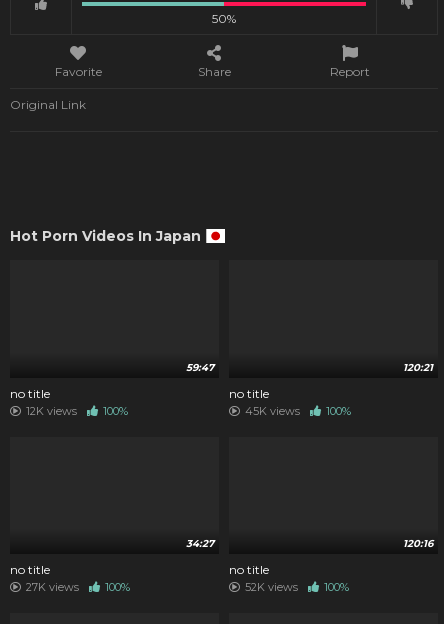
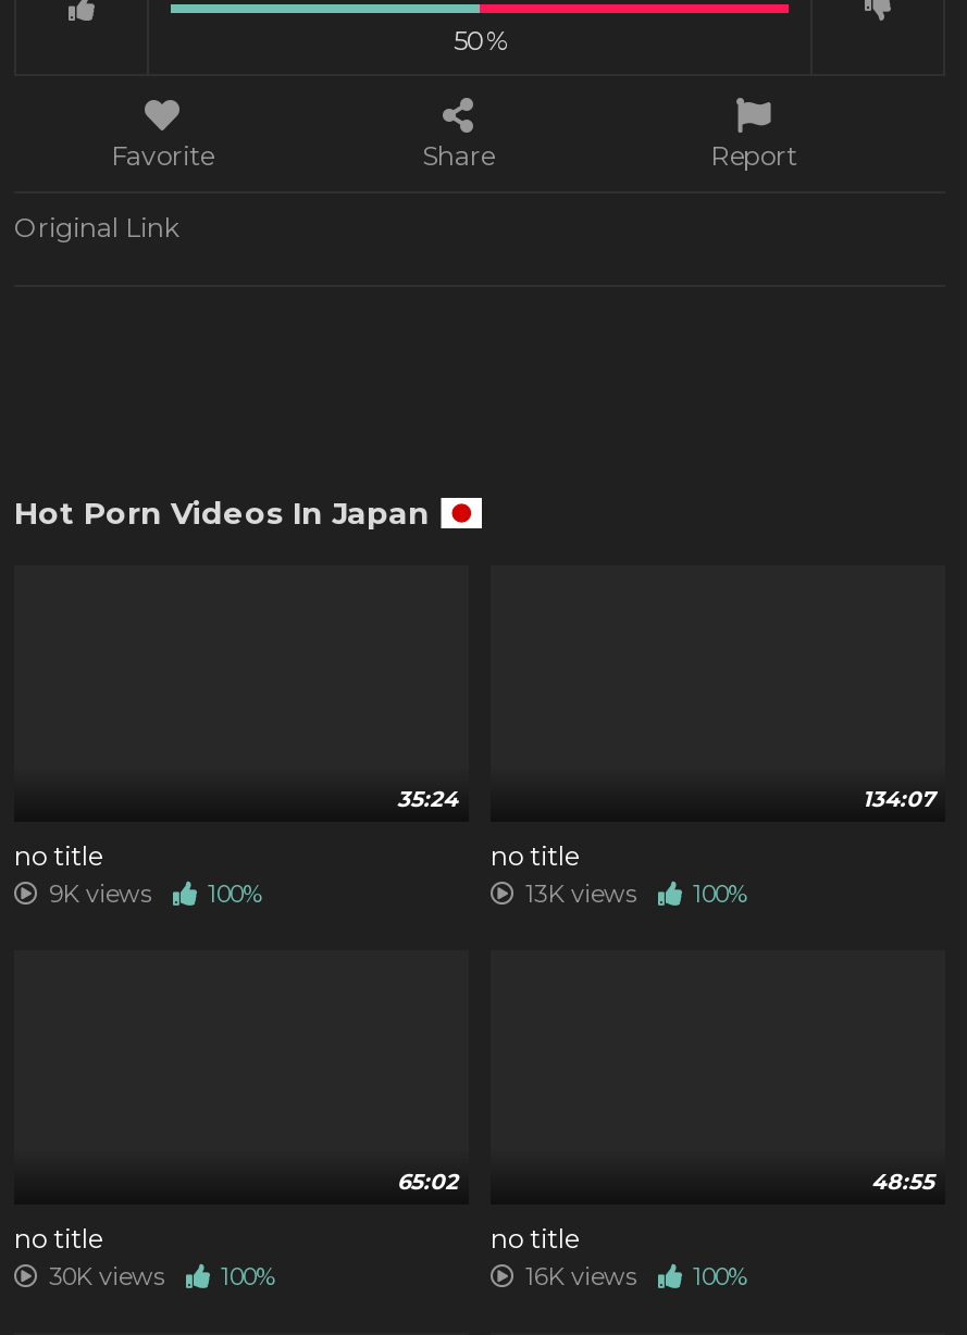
[186,361,214,374] 59:47 -> [397,784,458,812] 35:24
[403,361,433,374] 120:21 -> [863,784,934,812] 134:07
[26,404,128,418] 12K views 100% -> [49,878,262,908] 9K views 100%
[245,404,351,418] 45K views 100% -> [525,878,747,908] 13K views 100%
[186,537,214,550] 34:27 -> [397,1168,458,1196] 65:02
[403,537,433,550] 120:16 -> [871,1168,934,1196] 48:55
[26,580,130,594] 27K views 100% -> [49,1261,275,1292] 30K views 100%
[245,580,349,594] 52K views 100% -> [525,1261,747,1292] 16K views 100%

